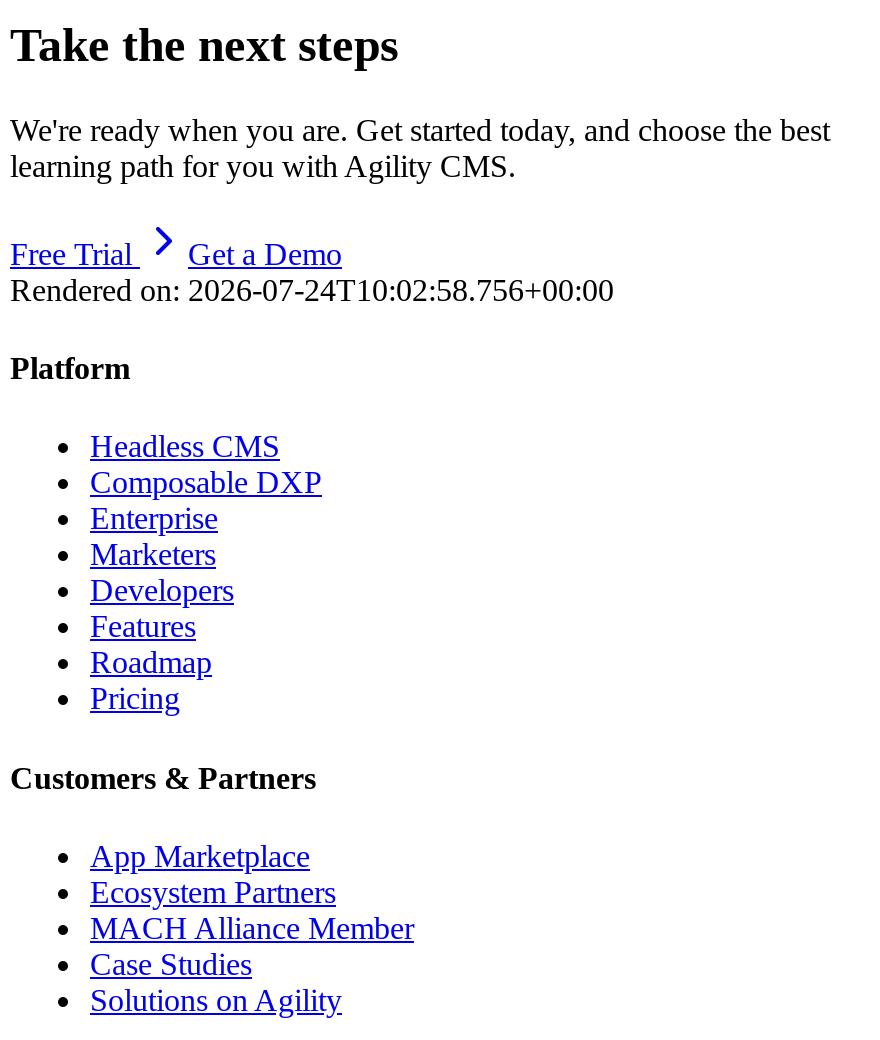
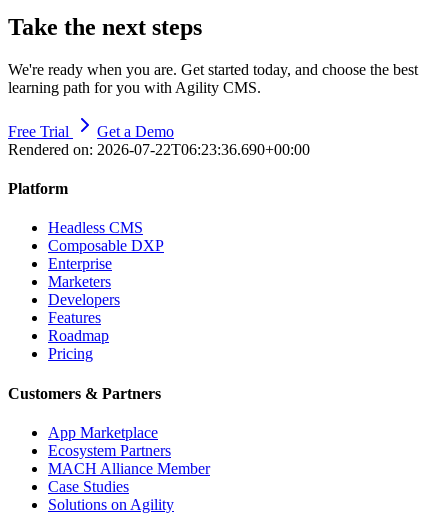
[10,273,614,307] Rendered on: 2026-07-24T10:02:58.756+00:00 -> [8,141,310,158] Rendered on: 2026-07-22T06:23:36.690+00:00

